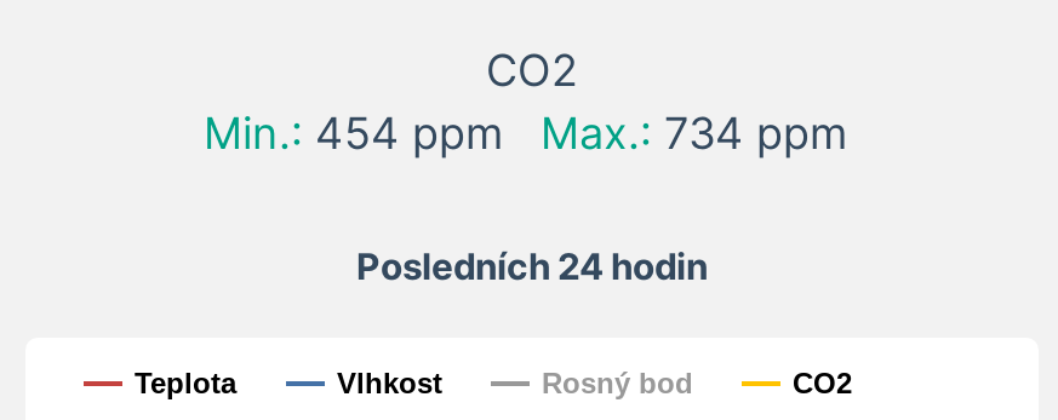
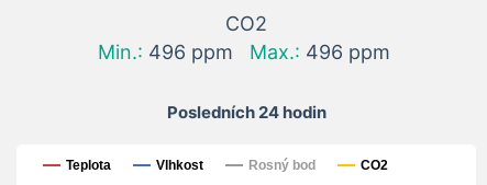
[204,108,860,159] Min.: 454 ppm Max.: 734 ppm -> [97,41,395,63] Min.: 496 ppm Max.: 496 ppm

